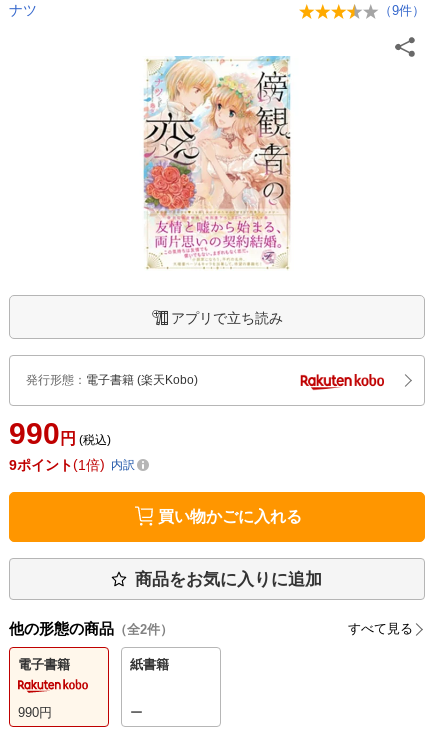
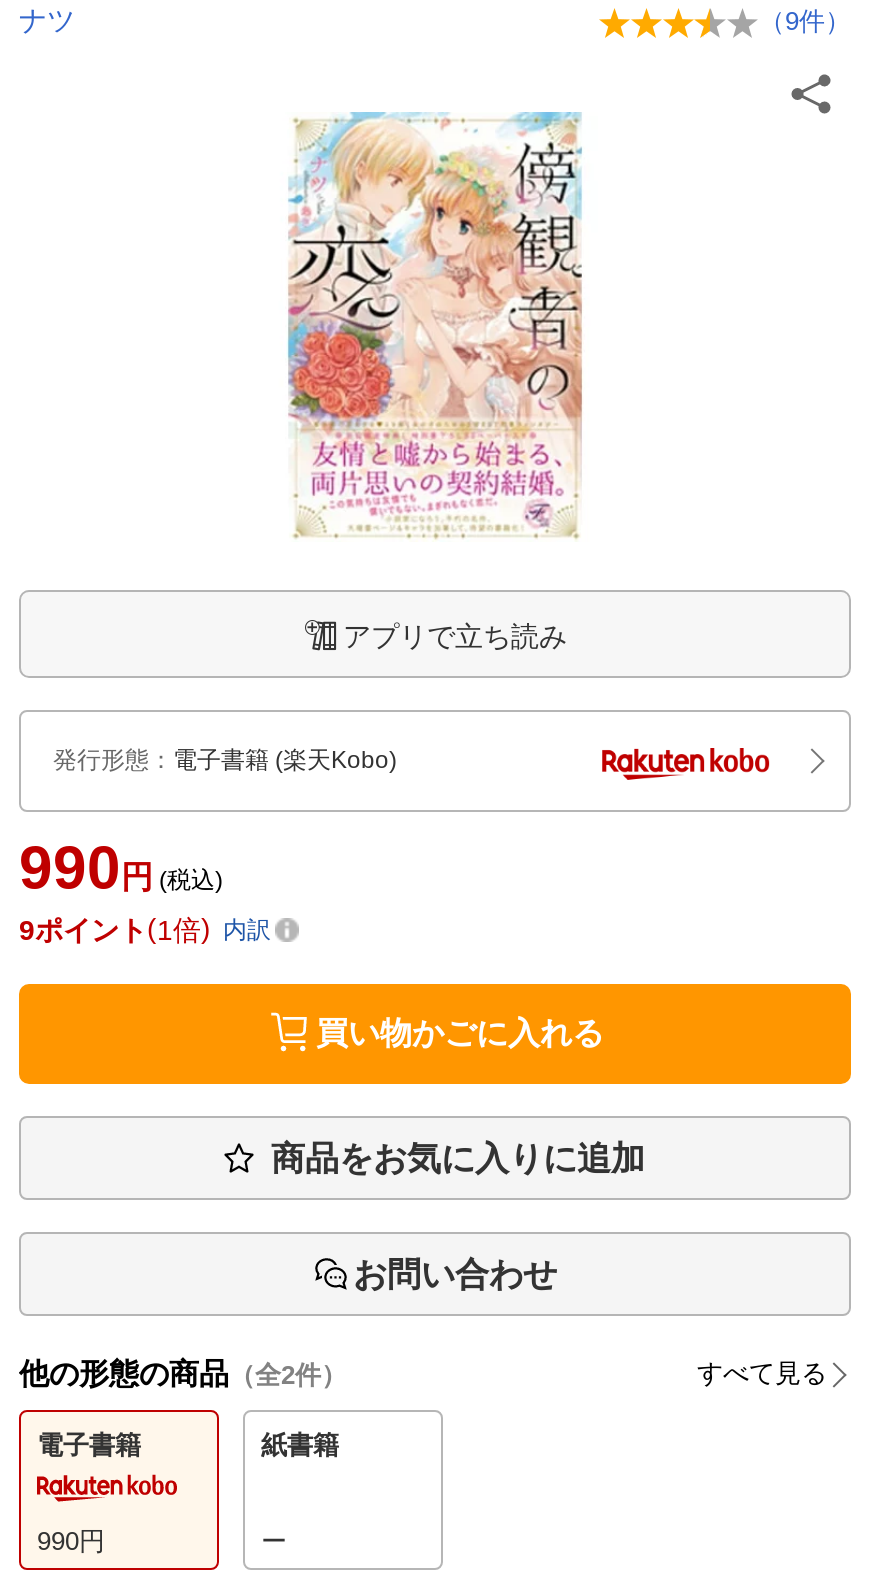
none -> [353,1256,557,1294] お問い合わせ

